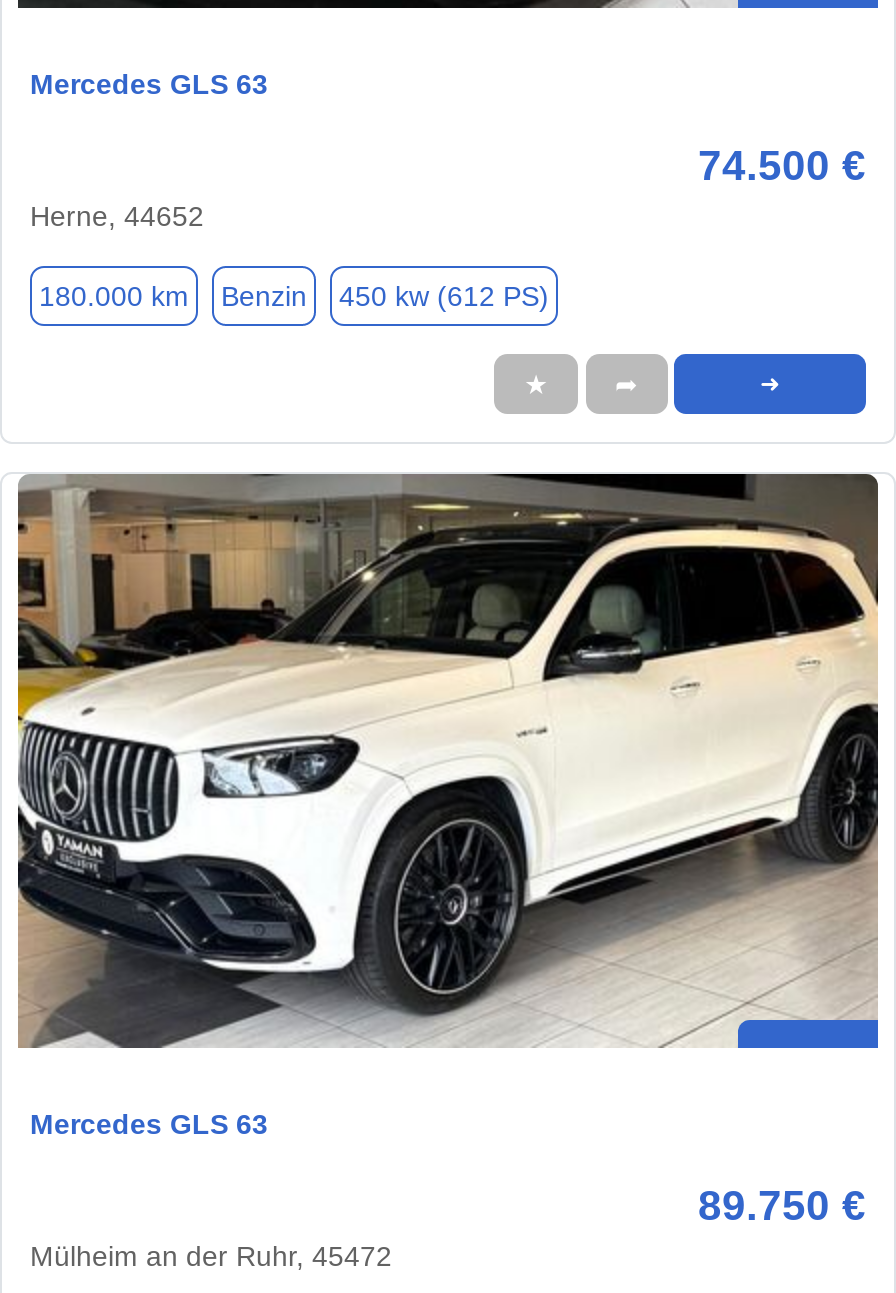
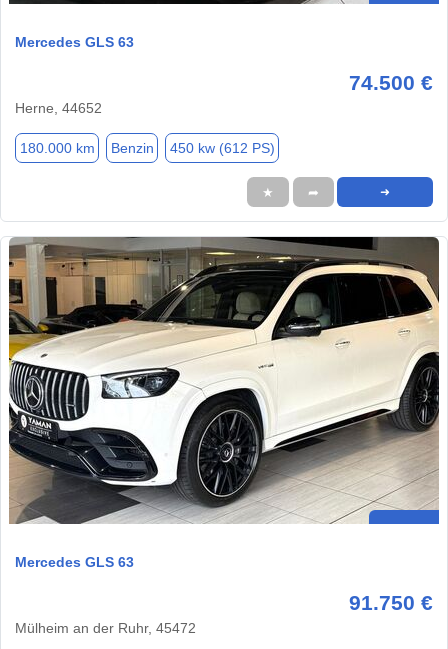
[698,1182,866,1228] 89.750 € -> [349,591,433,614] 91.750 €

